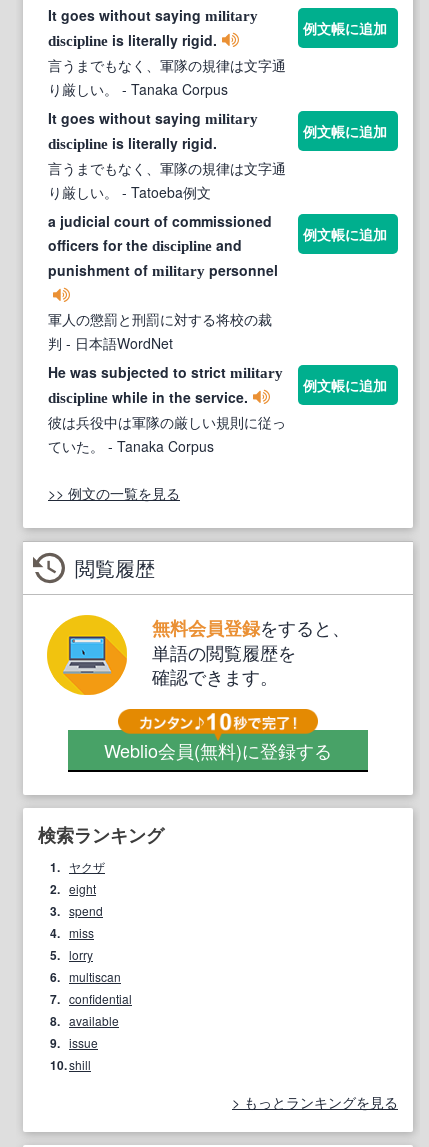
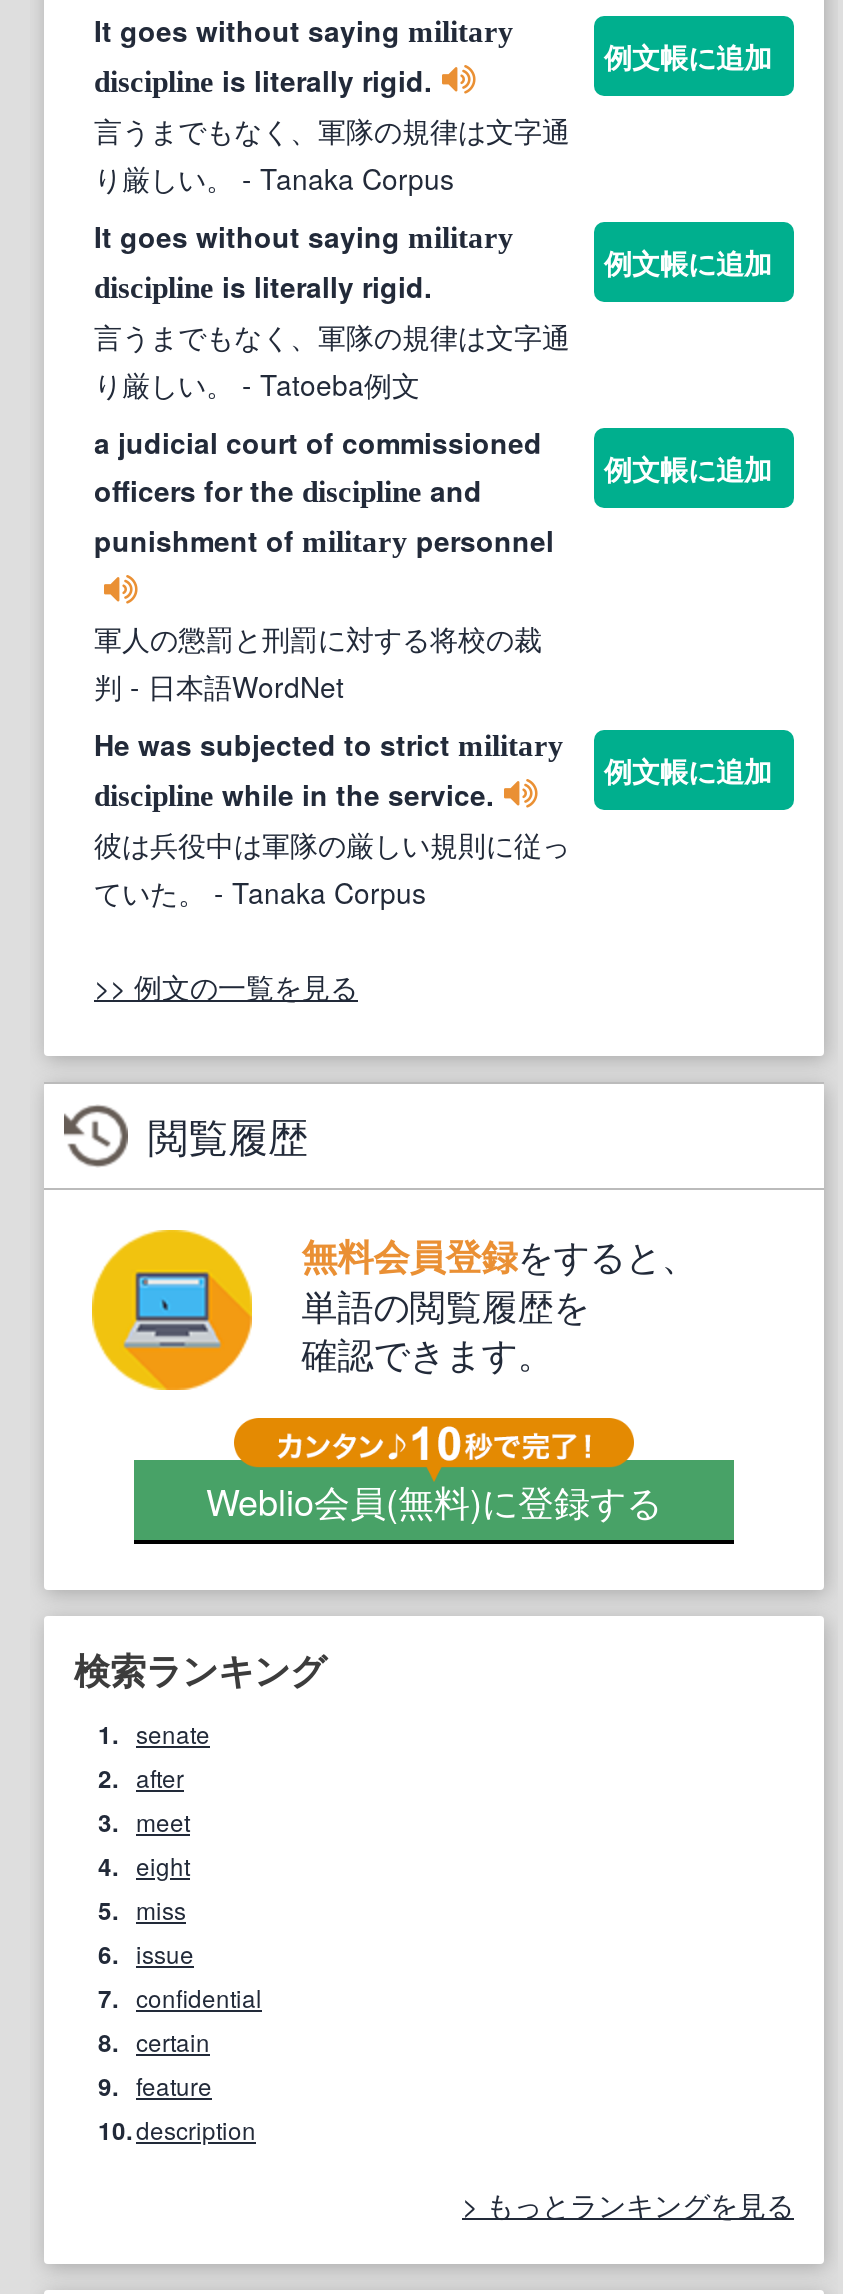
[50,858,121,986] 1. ヤクザ | 2. eight | 3. spend | 4. miss | 5. lorry | 6. multiscan -> [98,1716,210,1972] 1. senate | 2. after | 3. meet | 4. eight | 5. miss | 6. issue
[50,1012,119,1074] 8. available | 9. issue | 10. shill -> [98,2024,256,2148] 8. certain | 9. feature | 10. description

